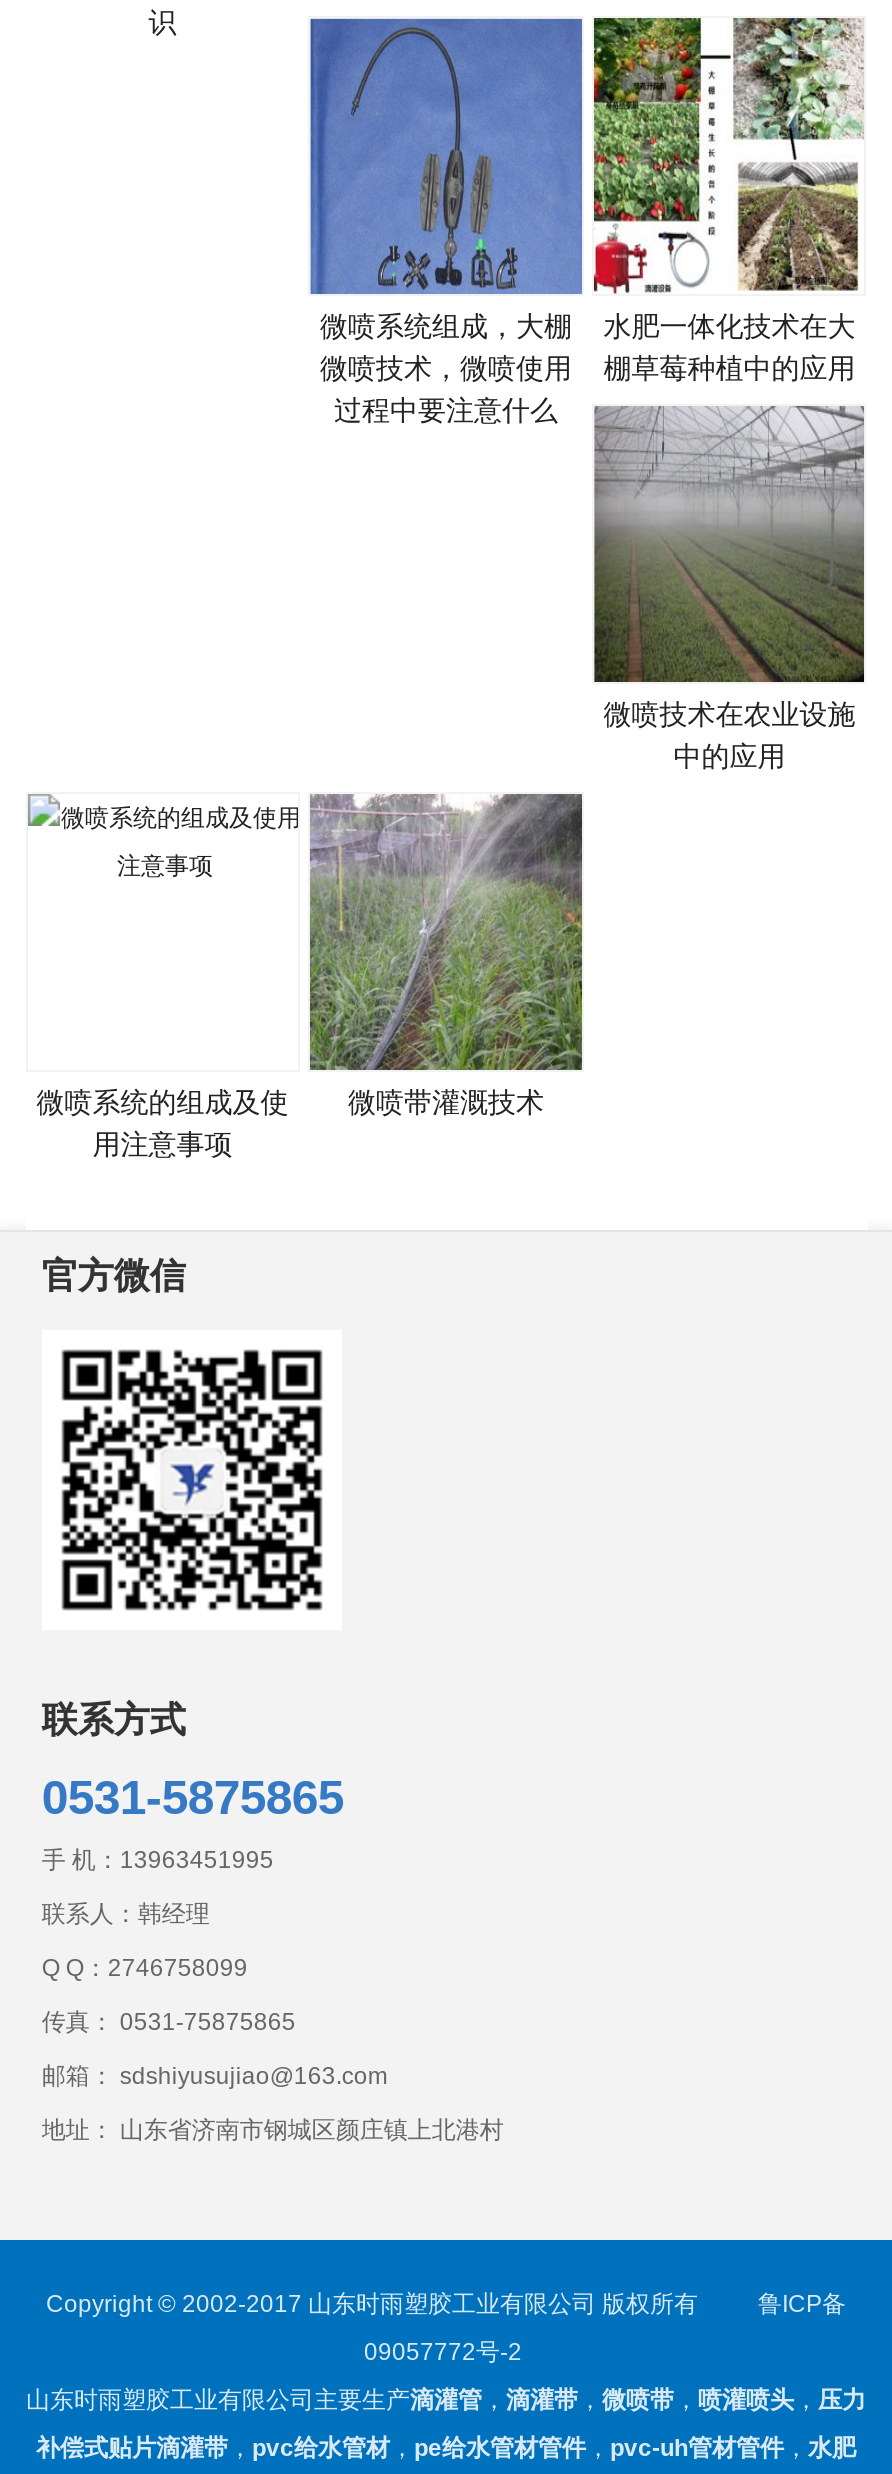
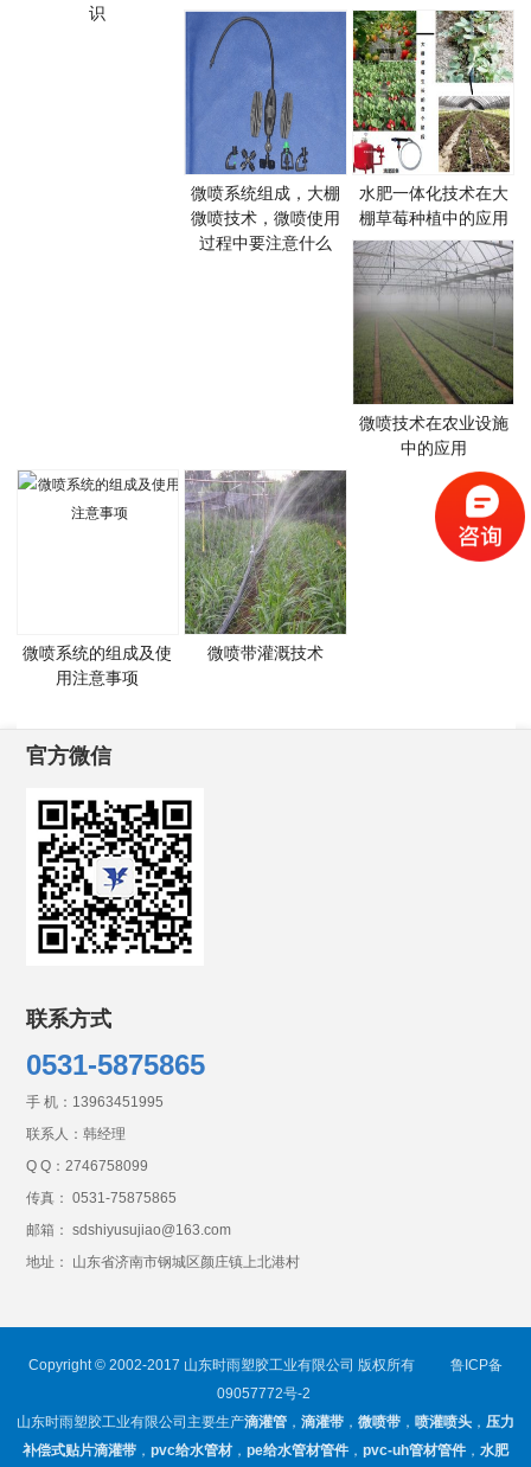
none -> [434,470,526,563] [image]

